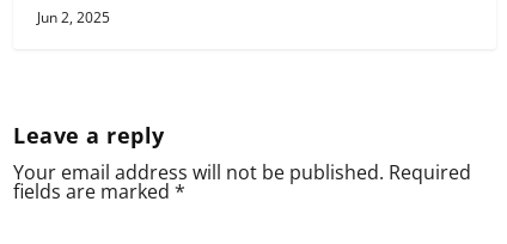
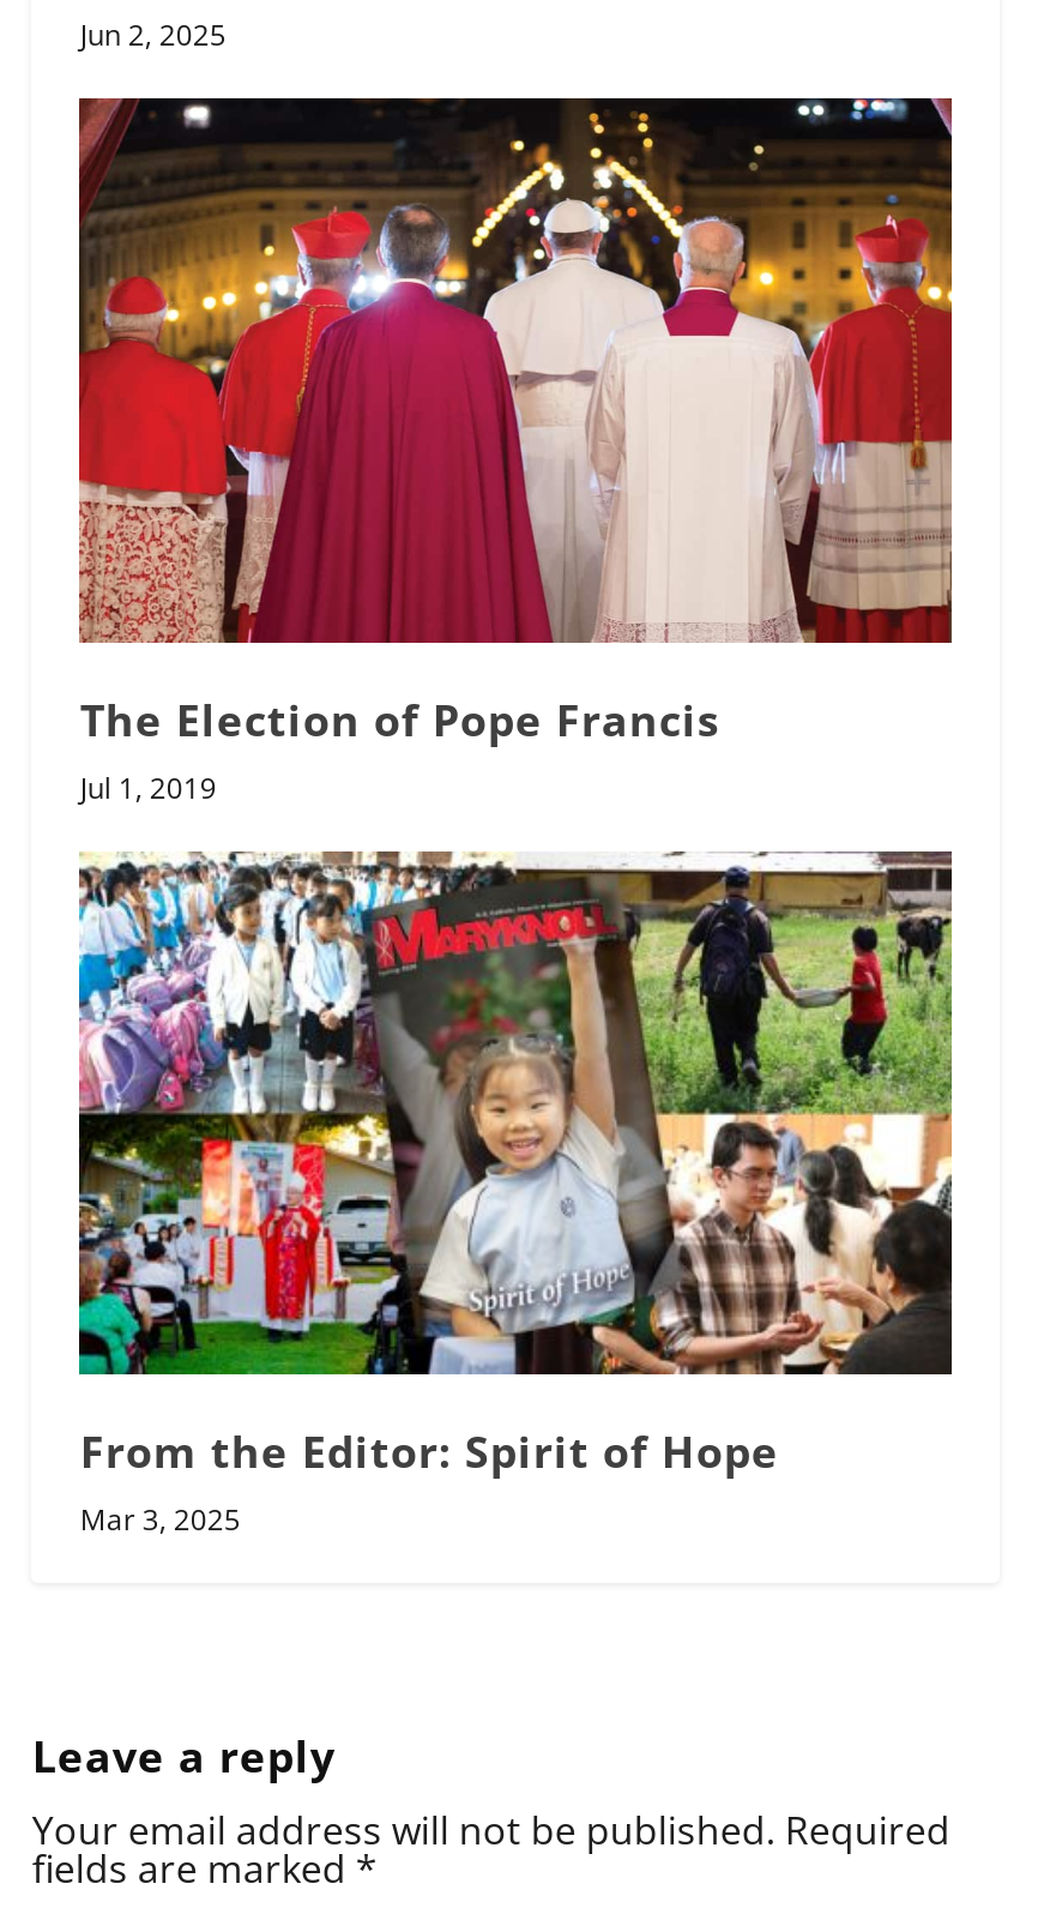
none -> [77,96,954,808] [image] | The Election of Pope Francis | Jul 1, 2019
none -> [77,849,954,1539] [image] | From the Editor: Spirit of Hope | Mar 3, 2025

